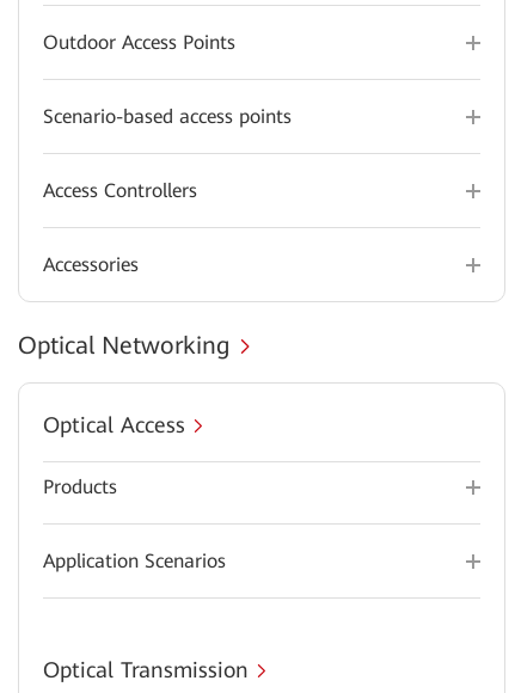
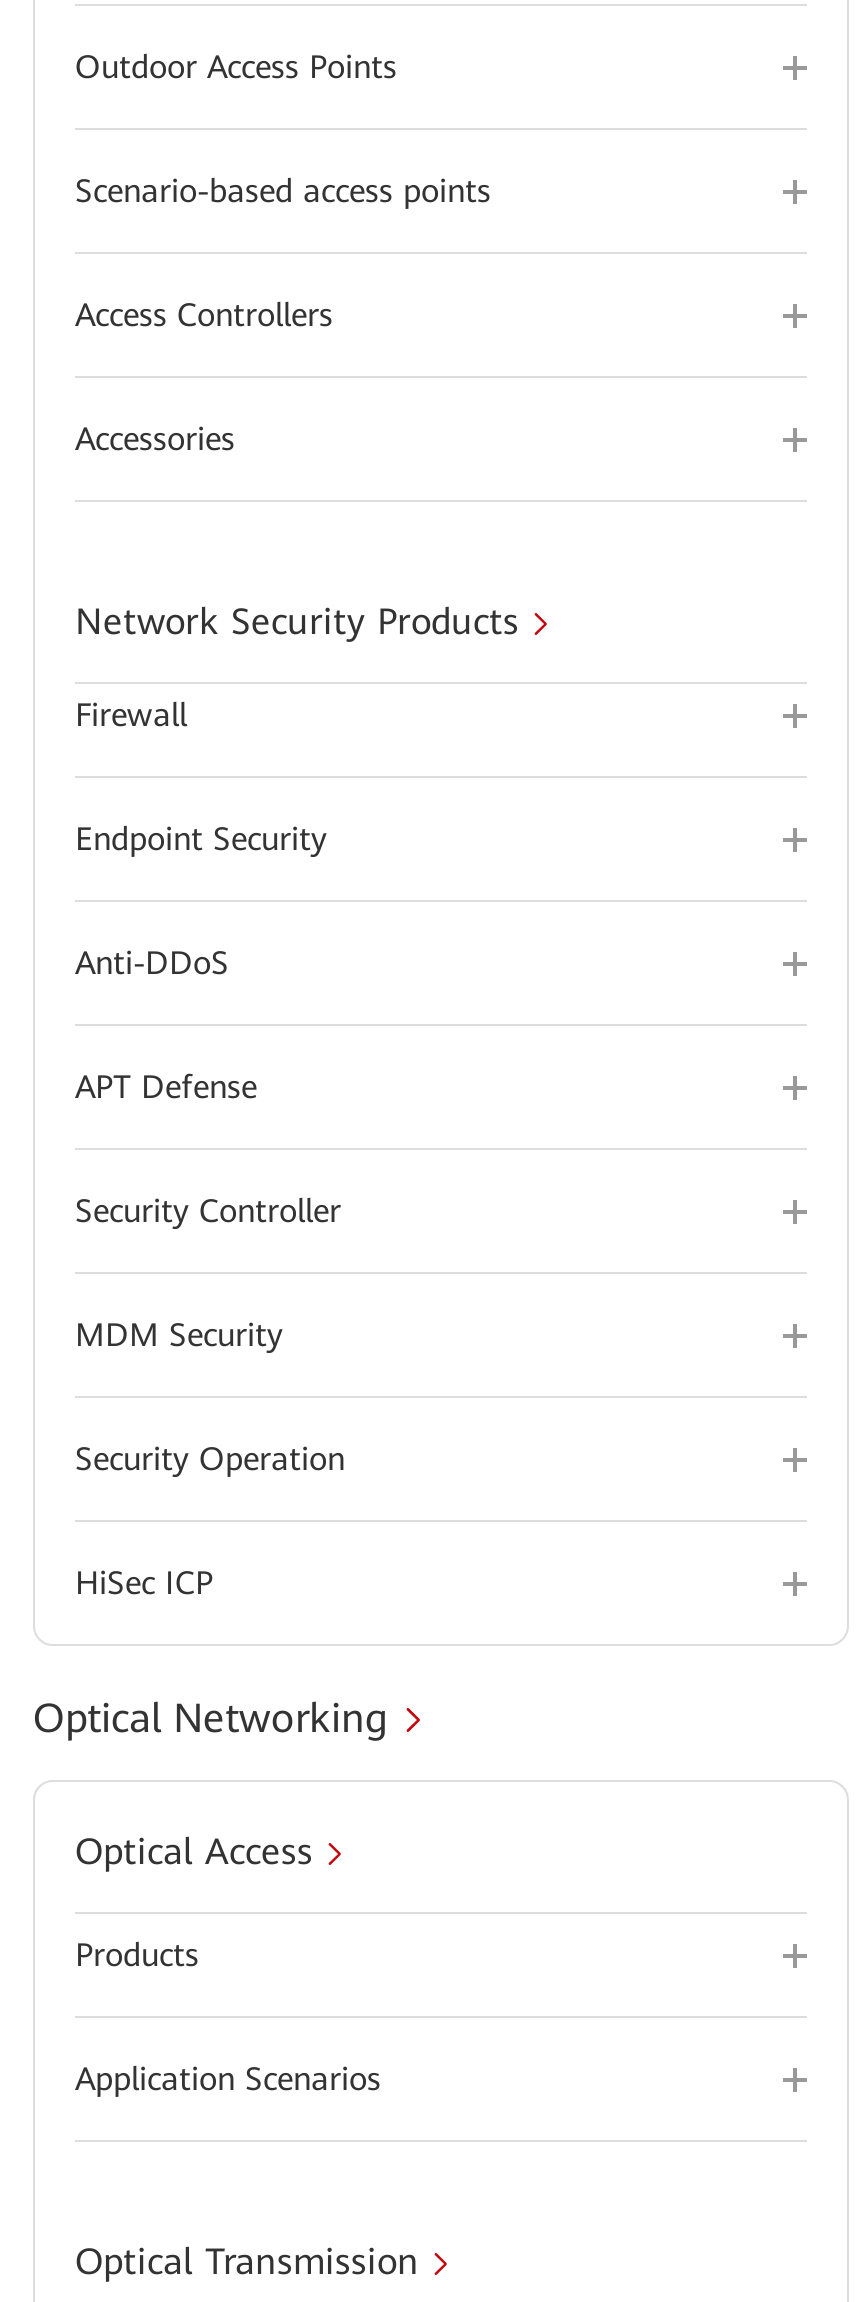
none -> [75,600,519,1602] Network Security Products | Firewall | Endpoint Security | Anti-DDoS | APT Defense | Security Controller | MDM Security | Security Operation | HiSec ICP

